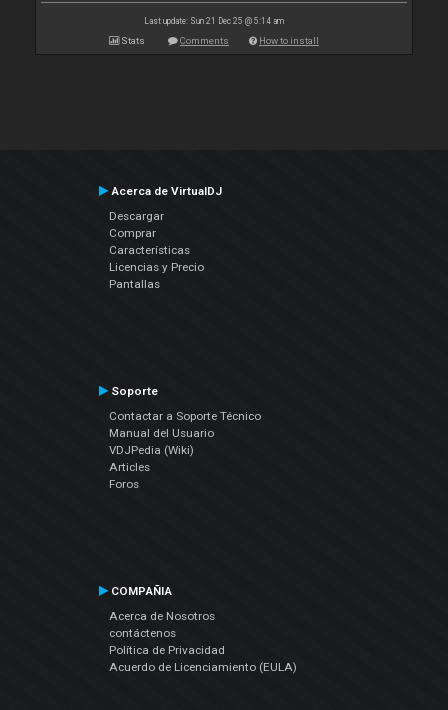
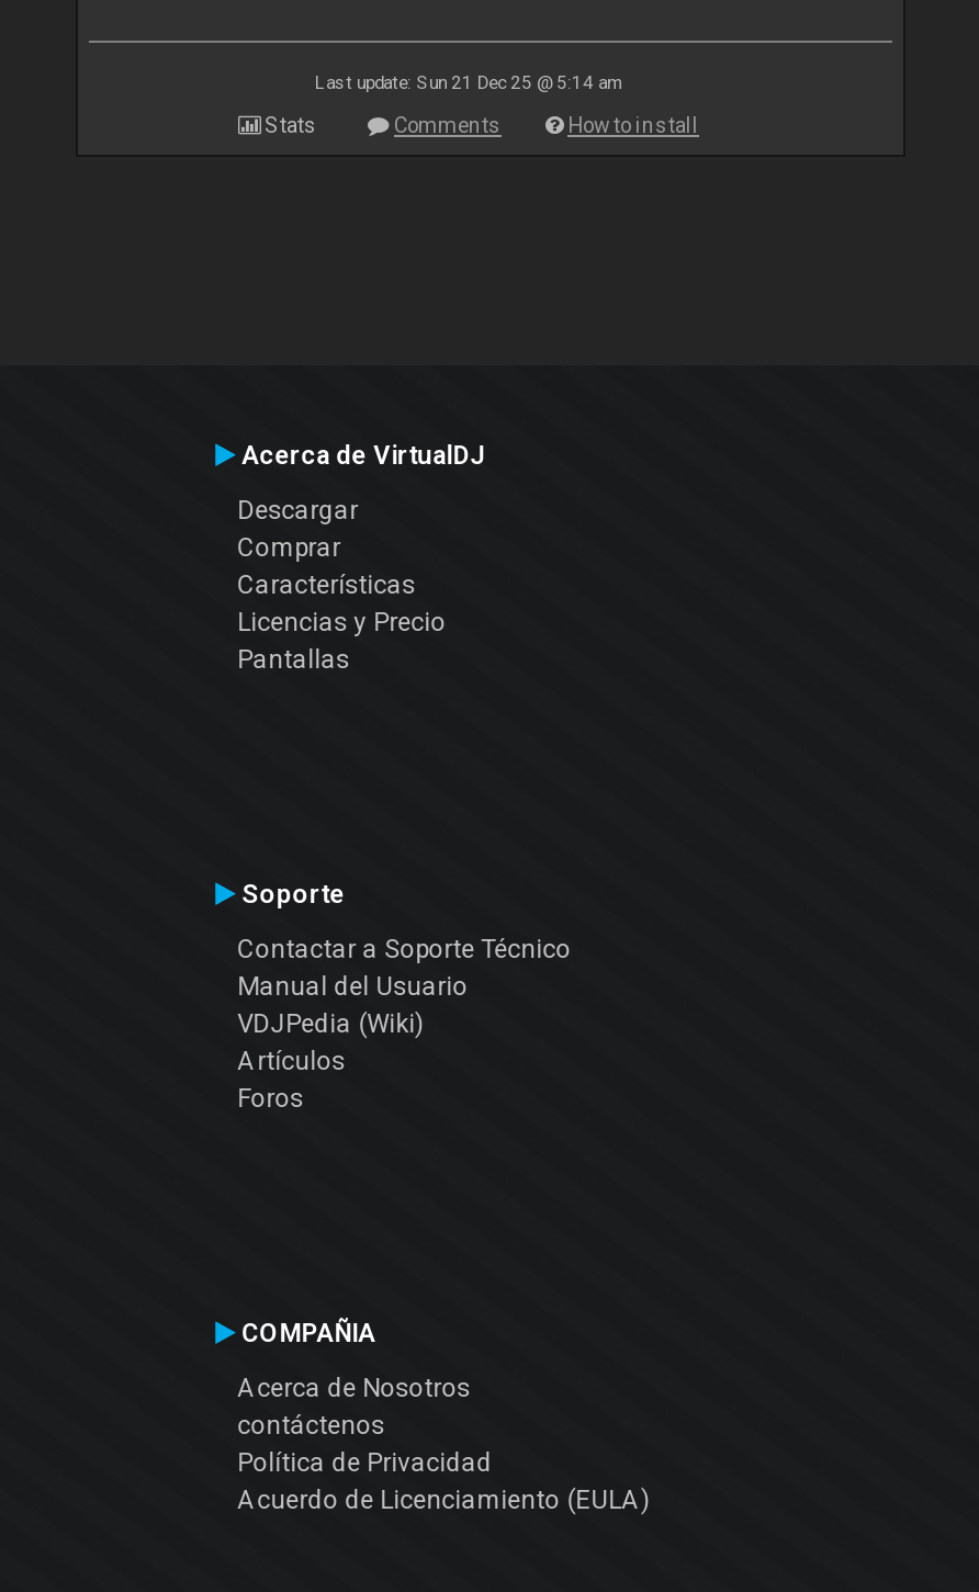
[109,460,150,474] Articles -> [237,1047,345,1077] Artículos

